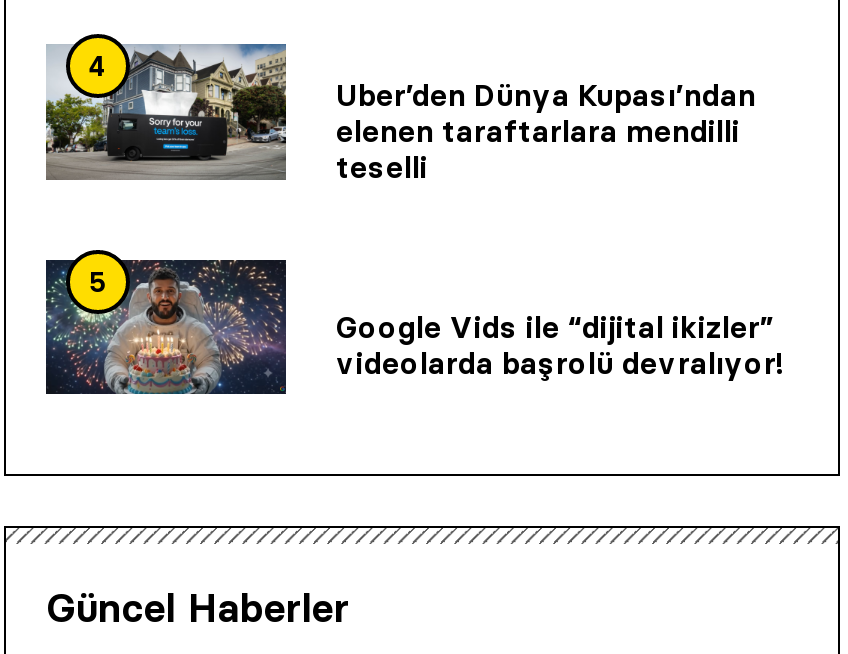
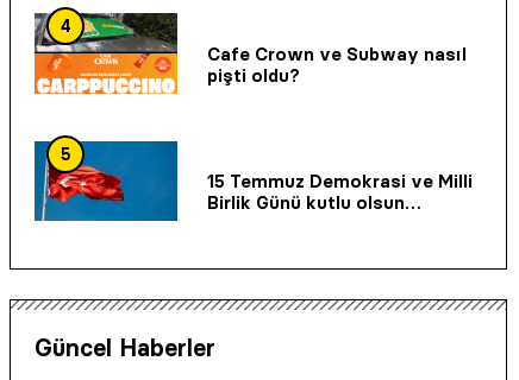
[44,42,756,186] [image] | Uber’den Dünya Kupası’ndan | elenen taraftarlara mendilli | teselli -> [33,12,467,95] [image] | Cafe Crown ve Subway nasıl | pişti oldu?
[44,258,784,396] [image] | Google Vids ile “dijital ikizler” | videolarda başrolü devralıyor! -> [33,140,473,222] [image] | 15 Temmuz Demokrasi ve Milli | Birlik Günü kutlu olsun…

